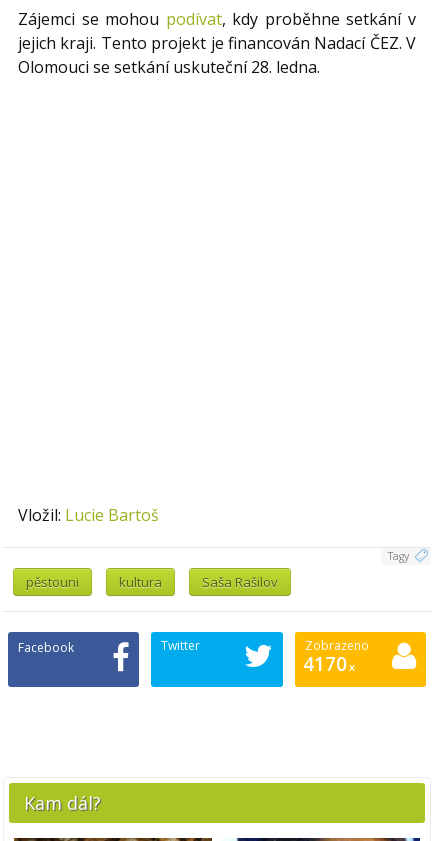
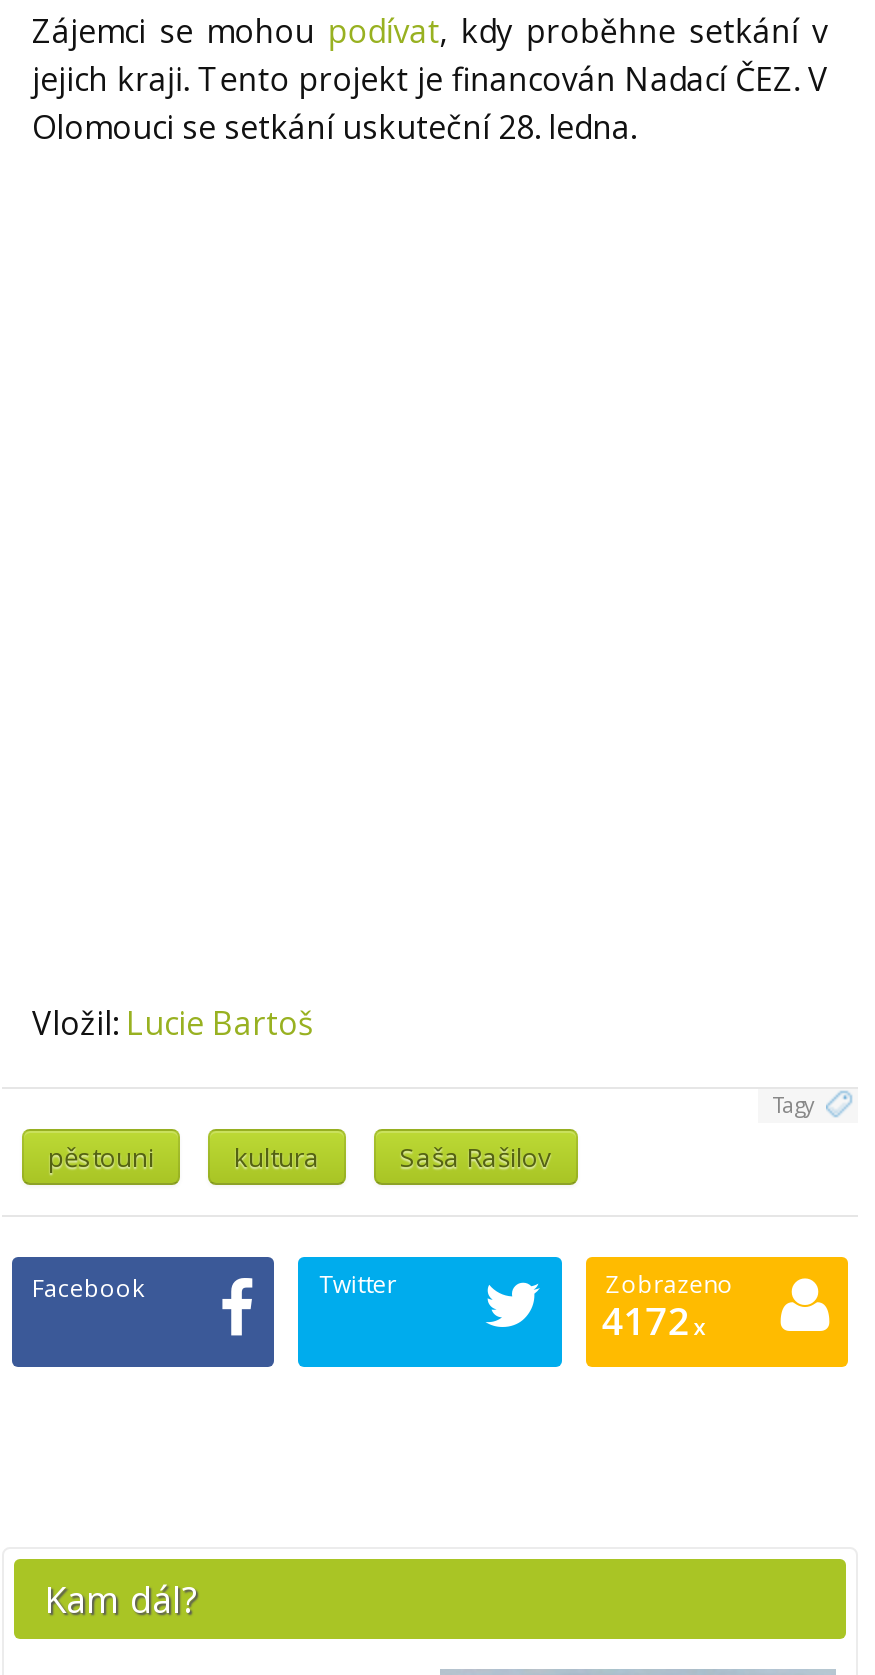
[303,651,355,677] 4170 x -> [601,1295,705,1347] 4172 x

